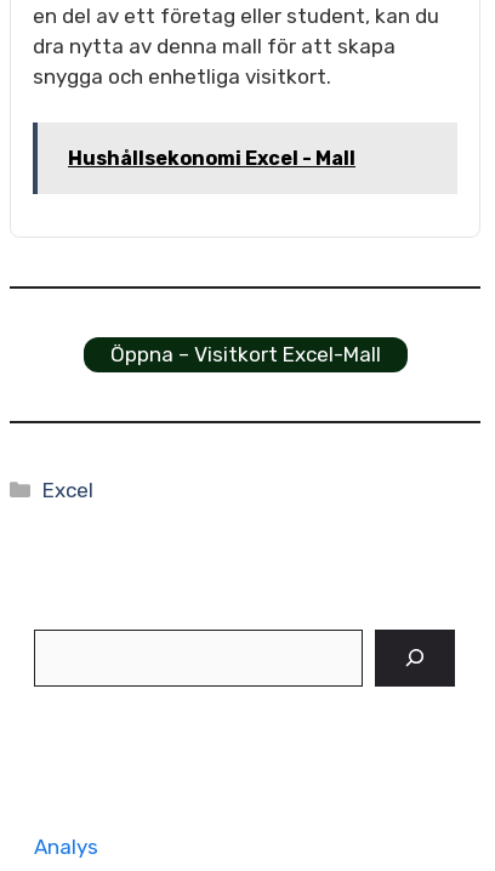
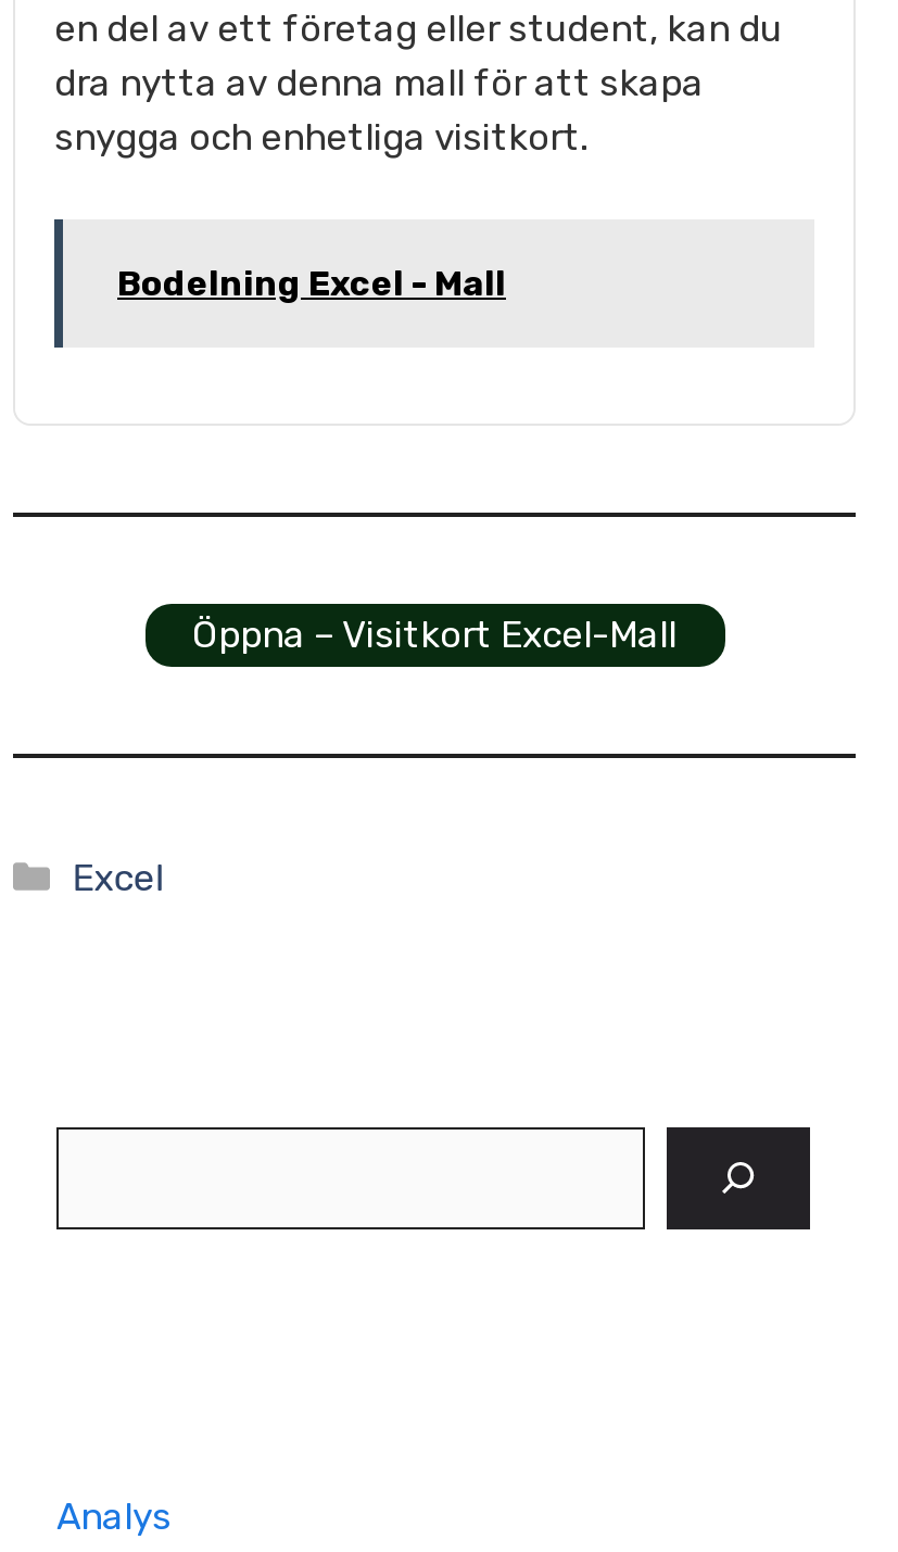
[68,147,355,170] Hushållsekonomi Excel - Mall -> [117,263,506,304] Bodelning Excel - Mall

